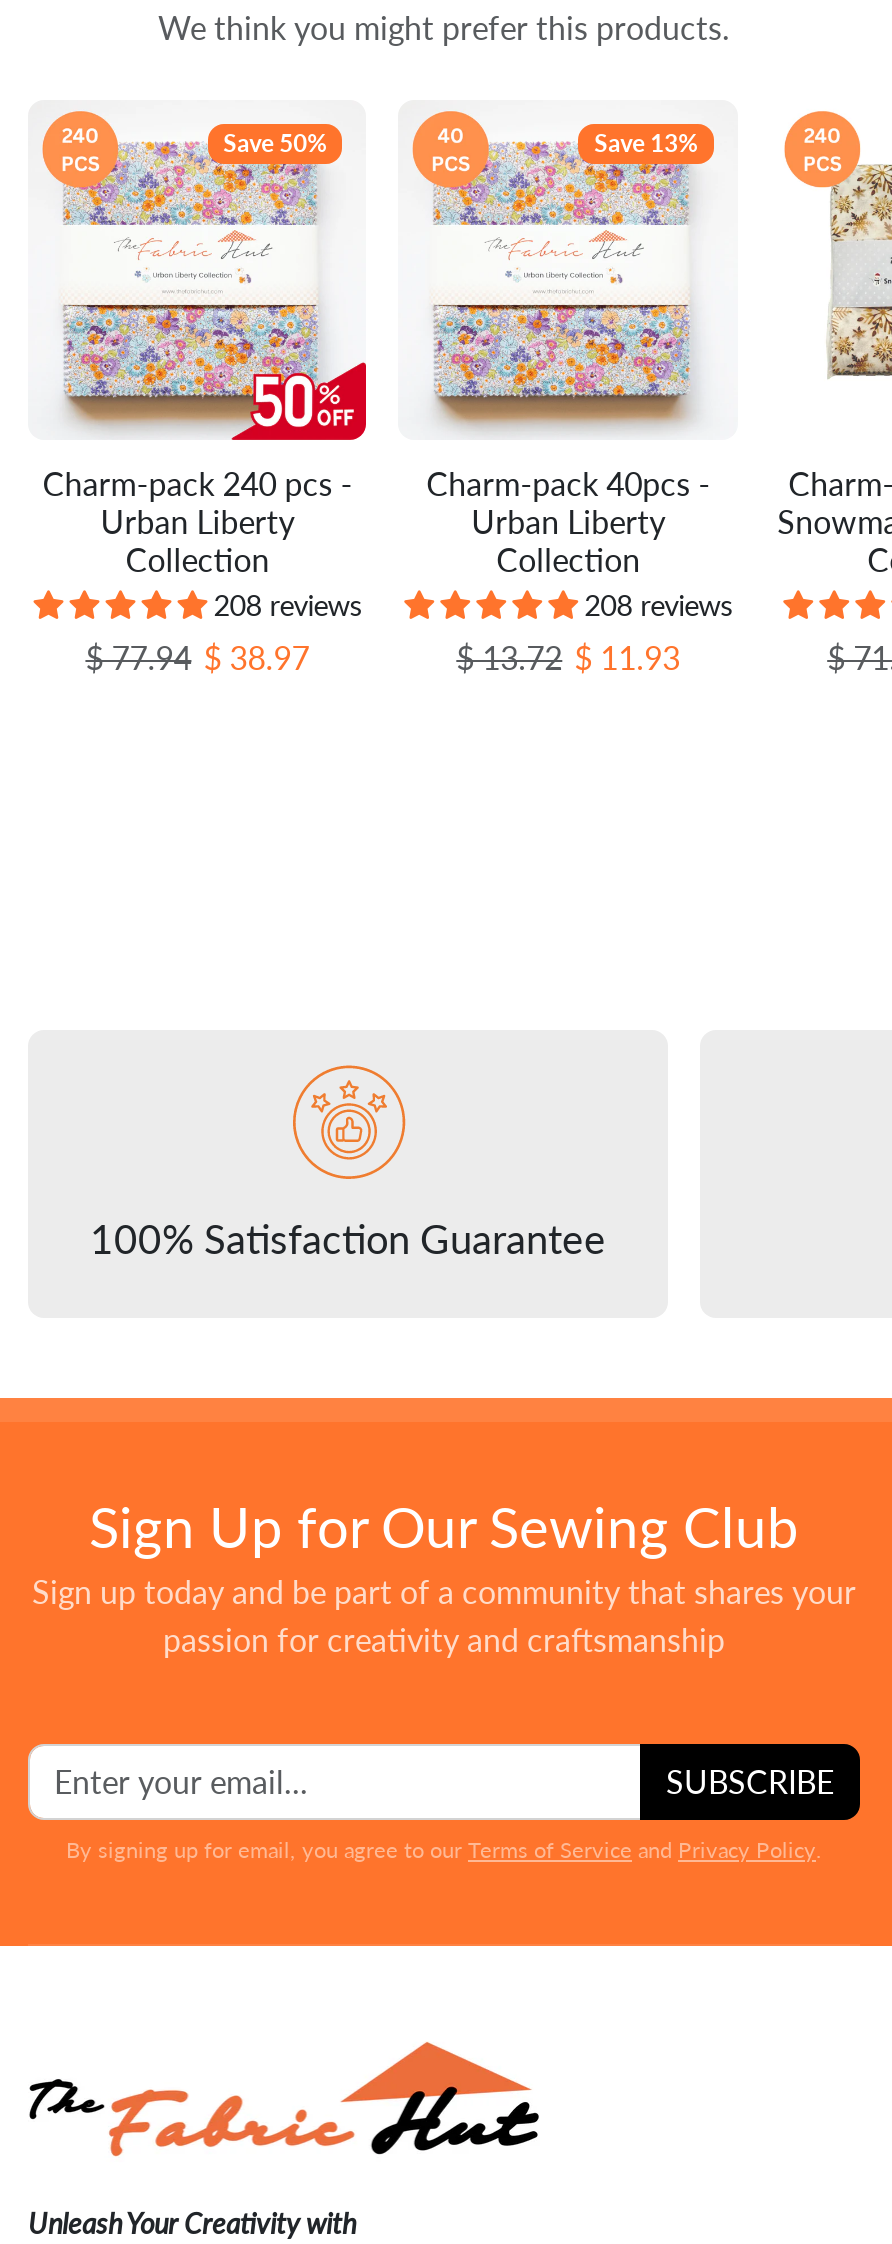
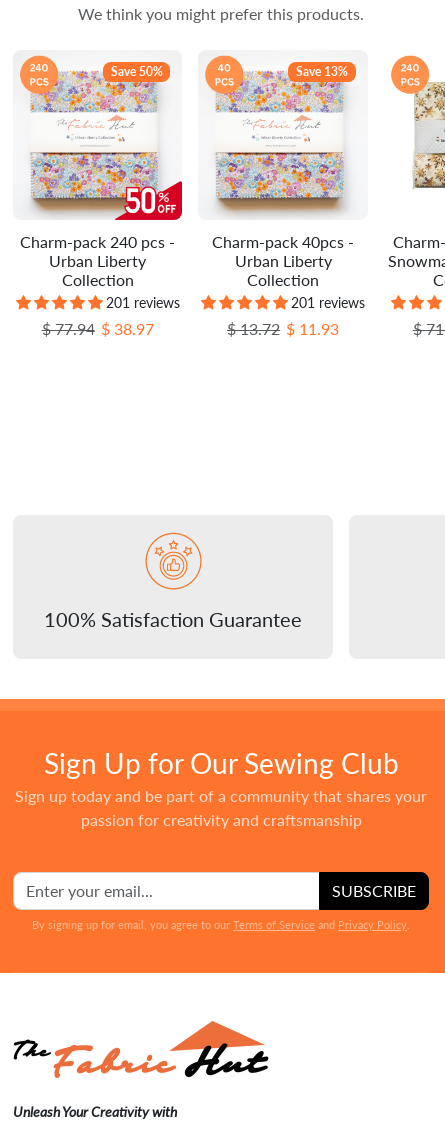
[213,587,361,621] 208 reviews -> [106,293,180,310] 201 reviews
[584,587,732,621] 208 reviews -> [291,293,365,310] 201 reviews

